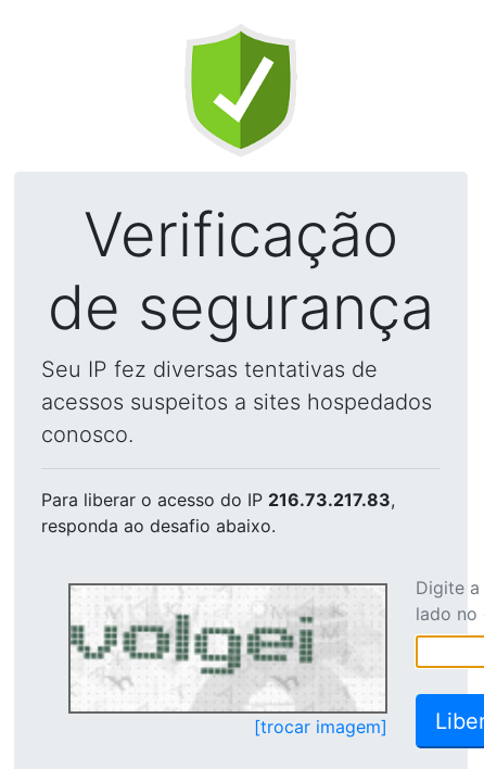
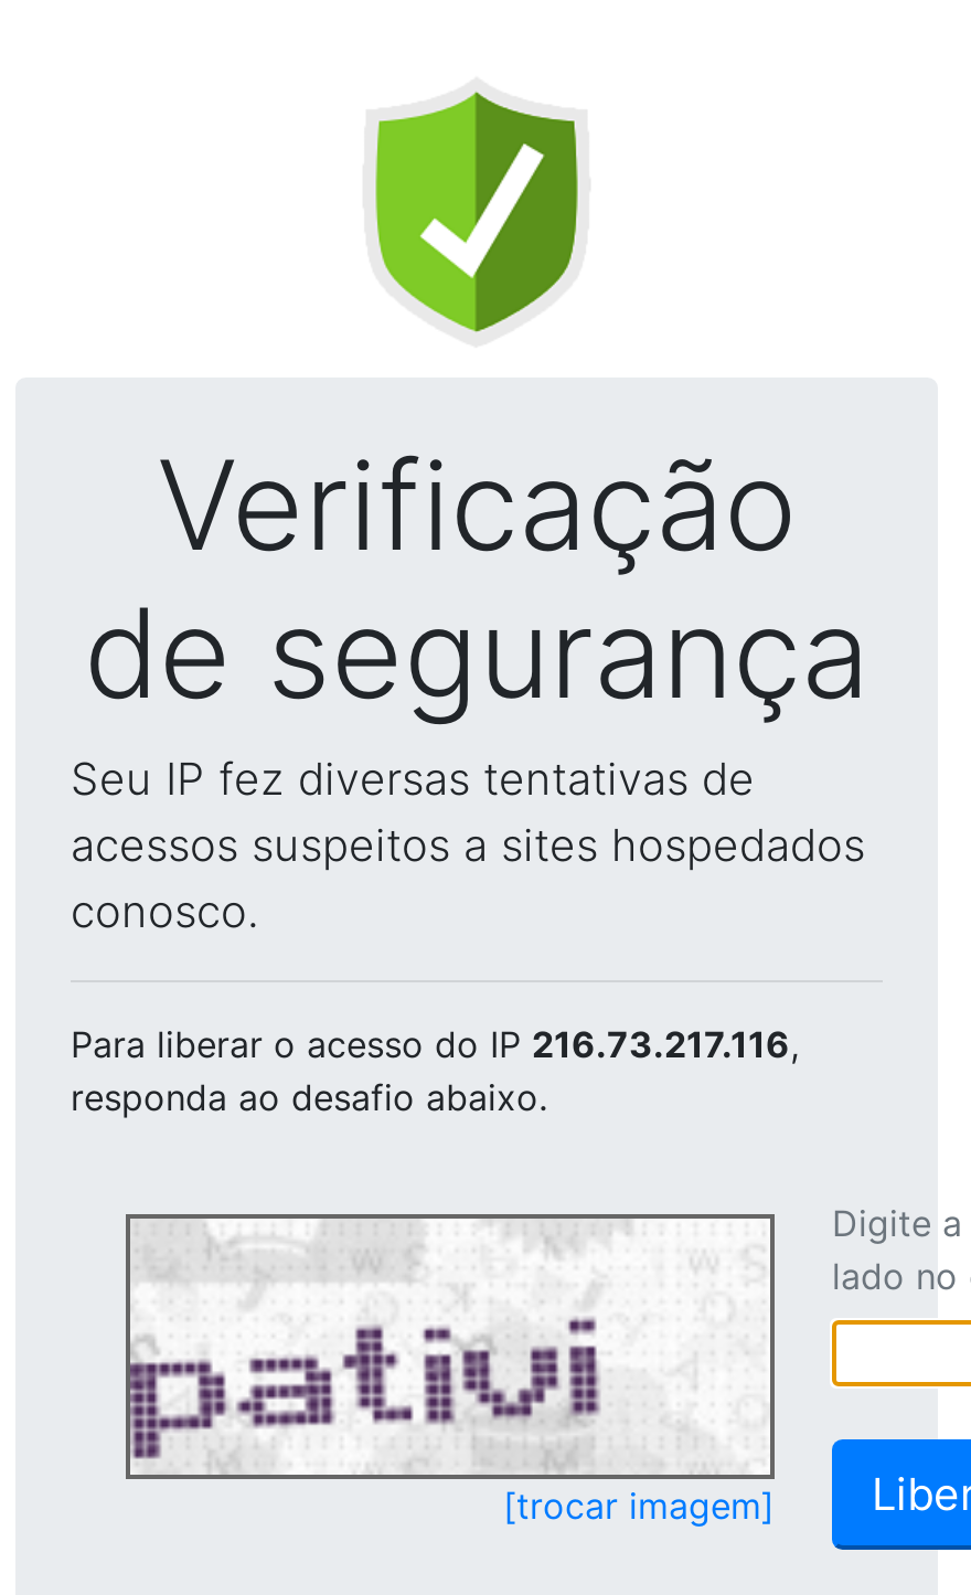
[41,489,395,510] Para liberar o acesso do IP 216.73.217.83, -> [71,1022,799,1066] Para liberar o acesso do IP 216.73.217.116,
[69,588,347,710] [image] -> [128,1225,693,1470] [image]

